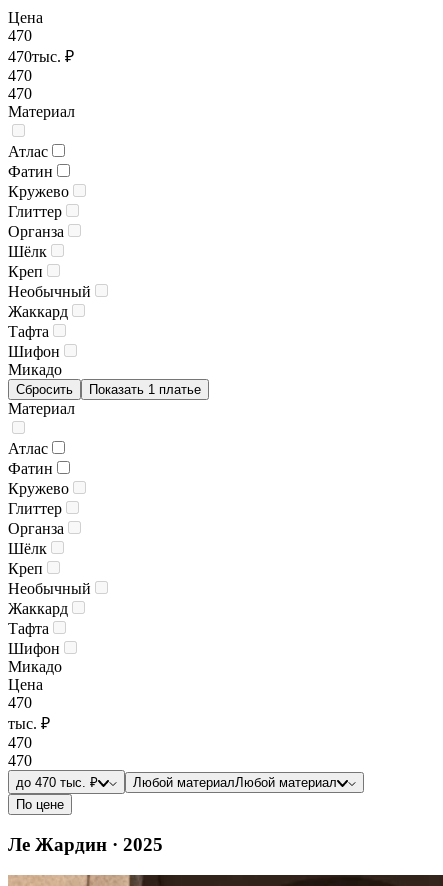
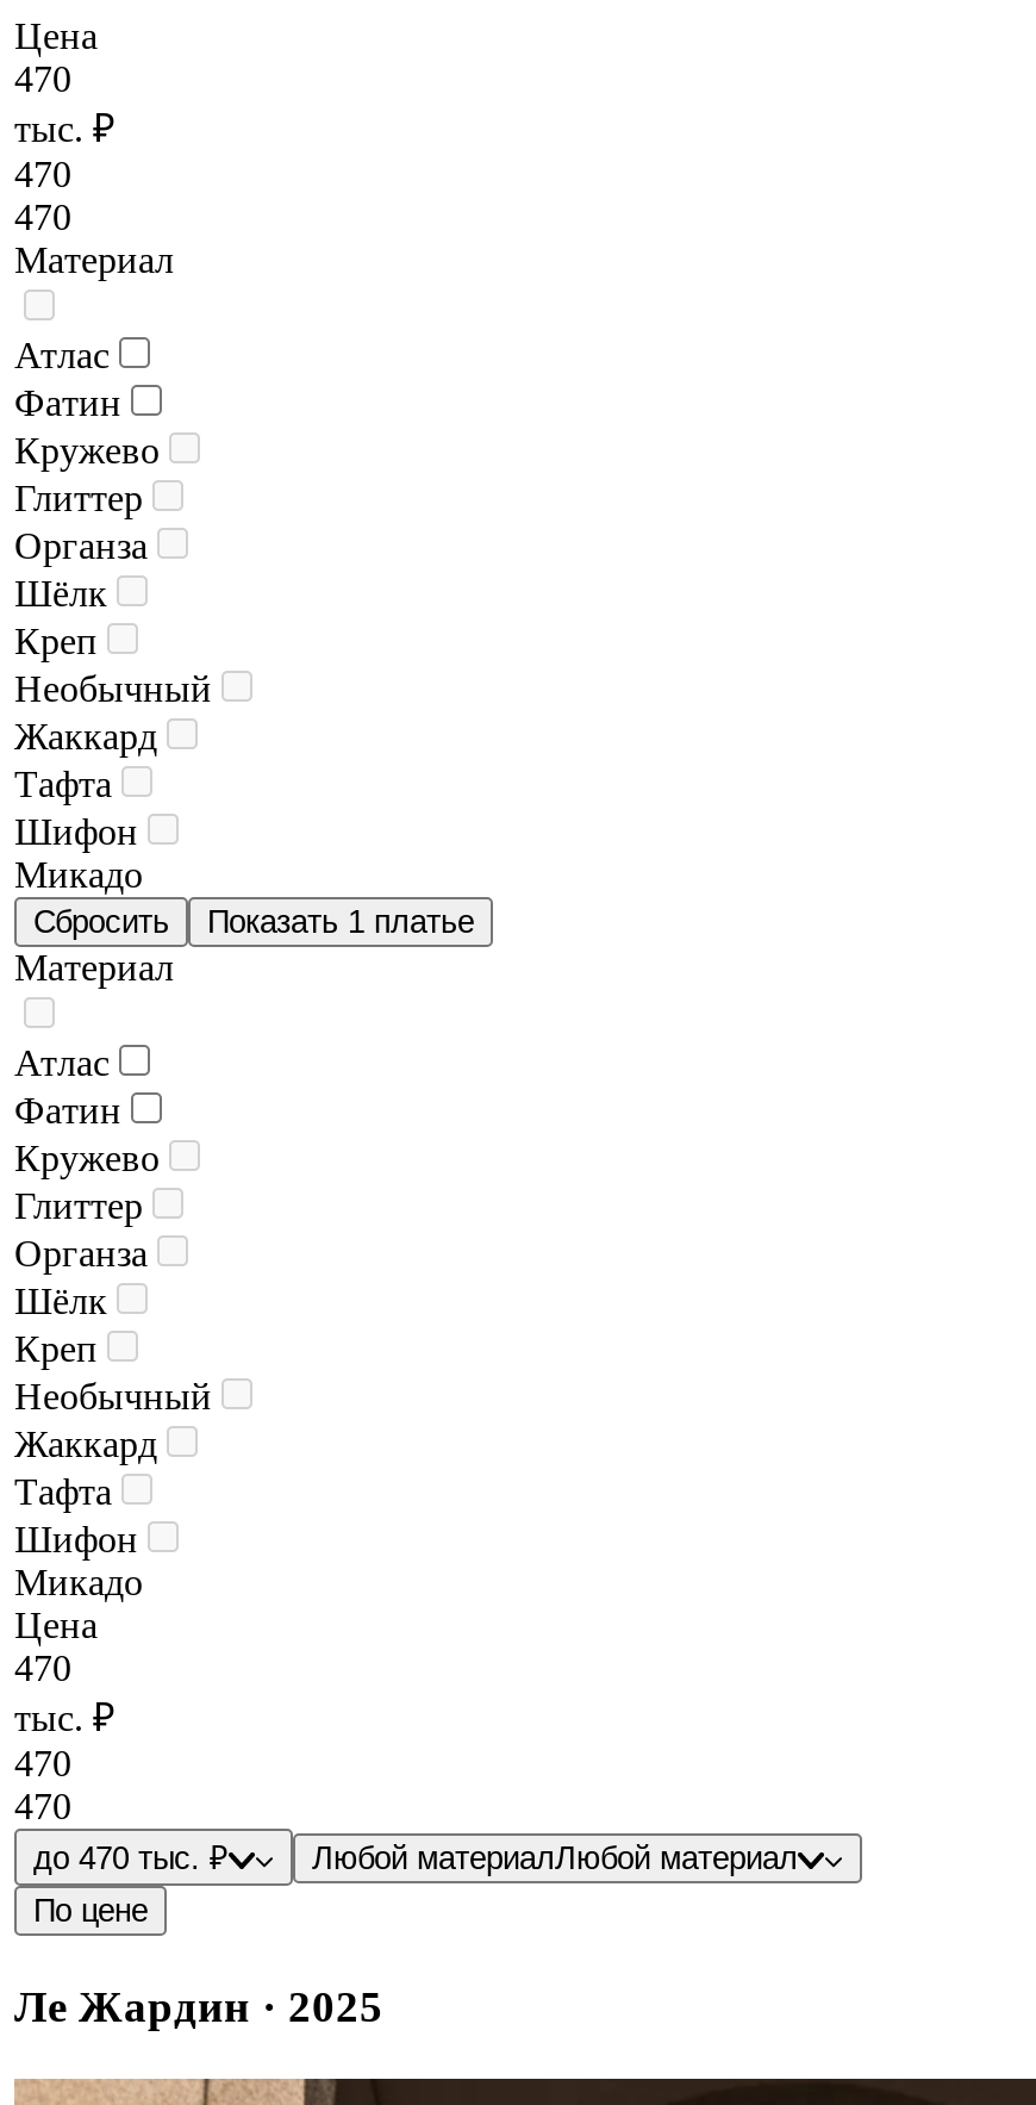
[8,48,74,65] 470тыс. ₽ -> [14,109,114,149] тыс. ₽

